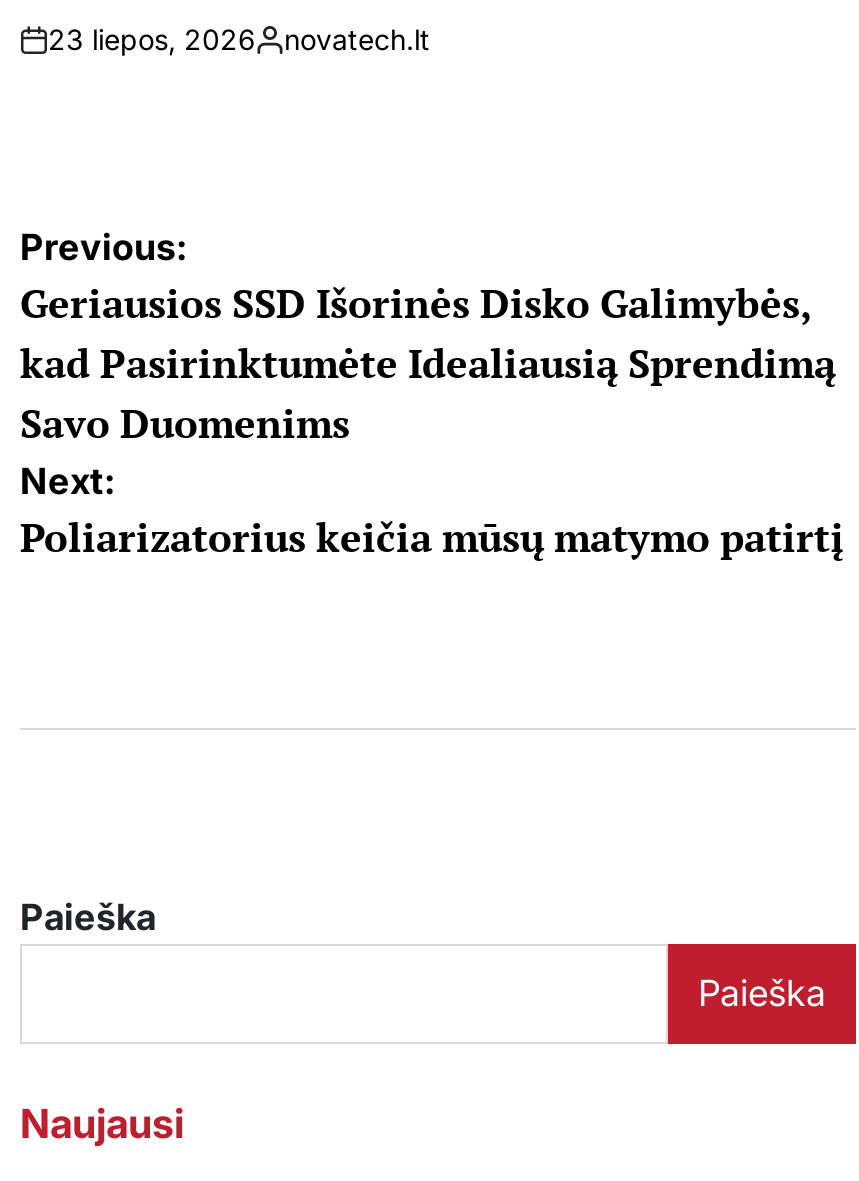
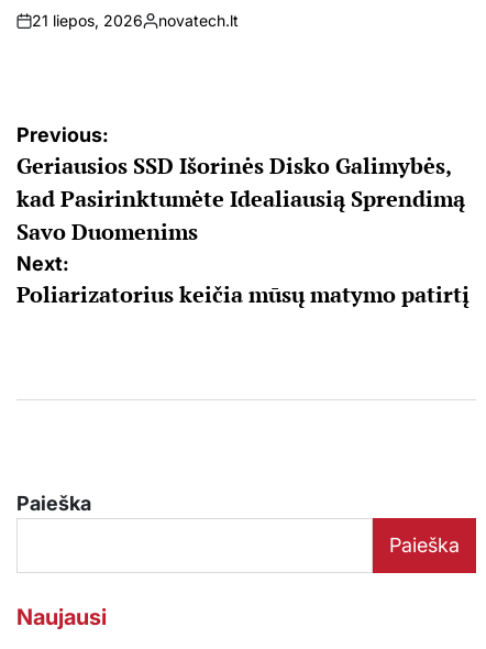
[48,23,430,57] 23 liepos, 2026 novatech.lt -> [32,11,239,30] 21 liepos, 2026 novatech.lt

